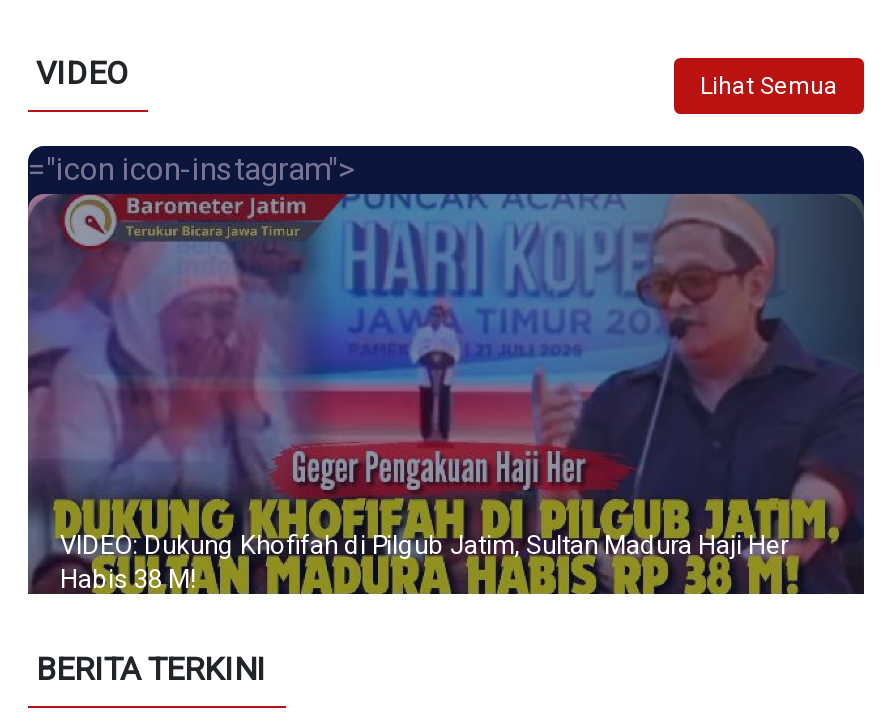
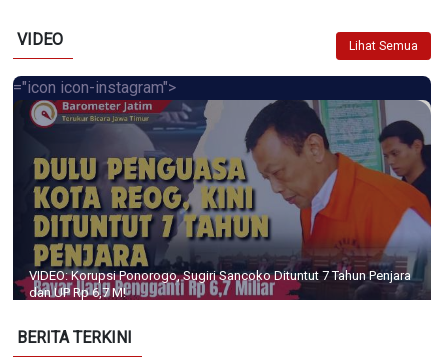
[26,192,864,596] [image] | VIDEO: Dukung Khofifah di Pilgub Jatim, Sultan Madura Haji Her | Habis 38 M! -> [12,100,431,301] [image] | VIDEO: Korupsi Ponorogo, Sugiri Sancoko Dituntut 7 Tahun Penjara | dan UP Rp 6,7 M!

